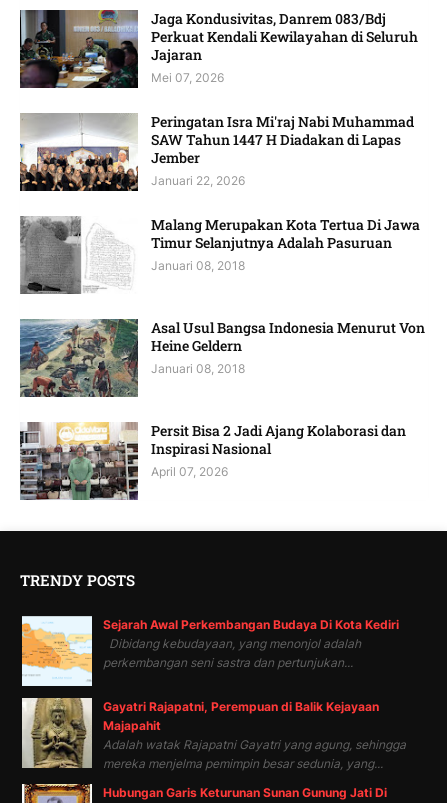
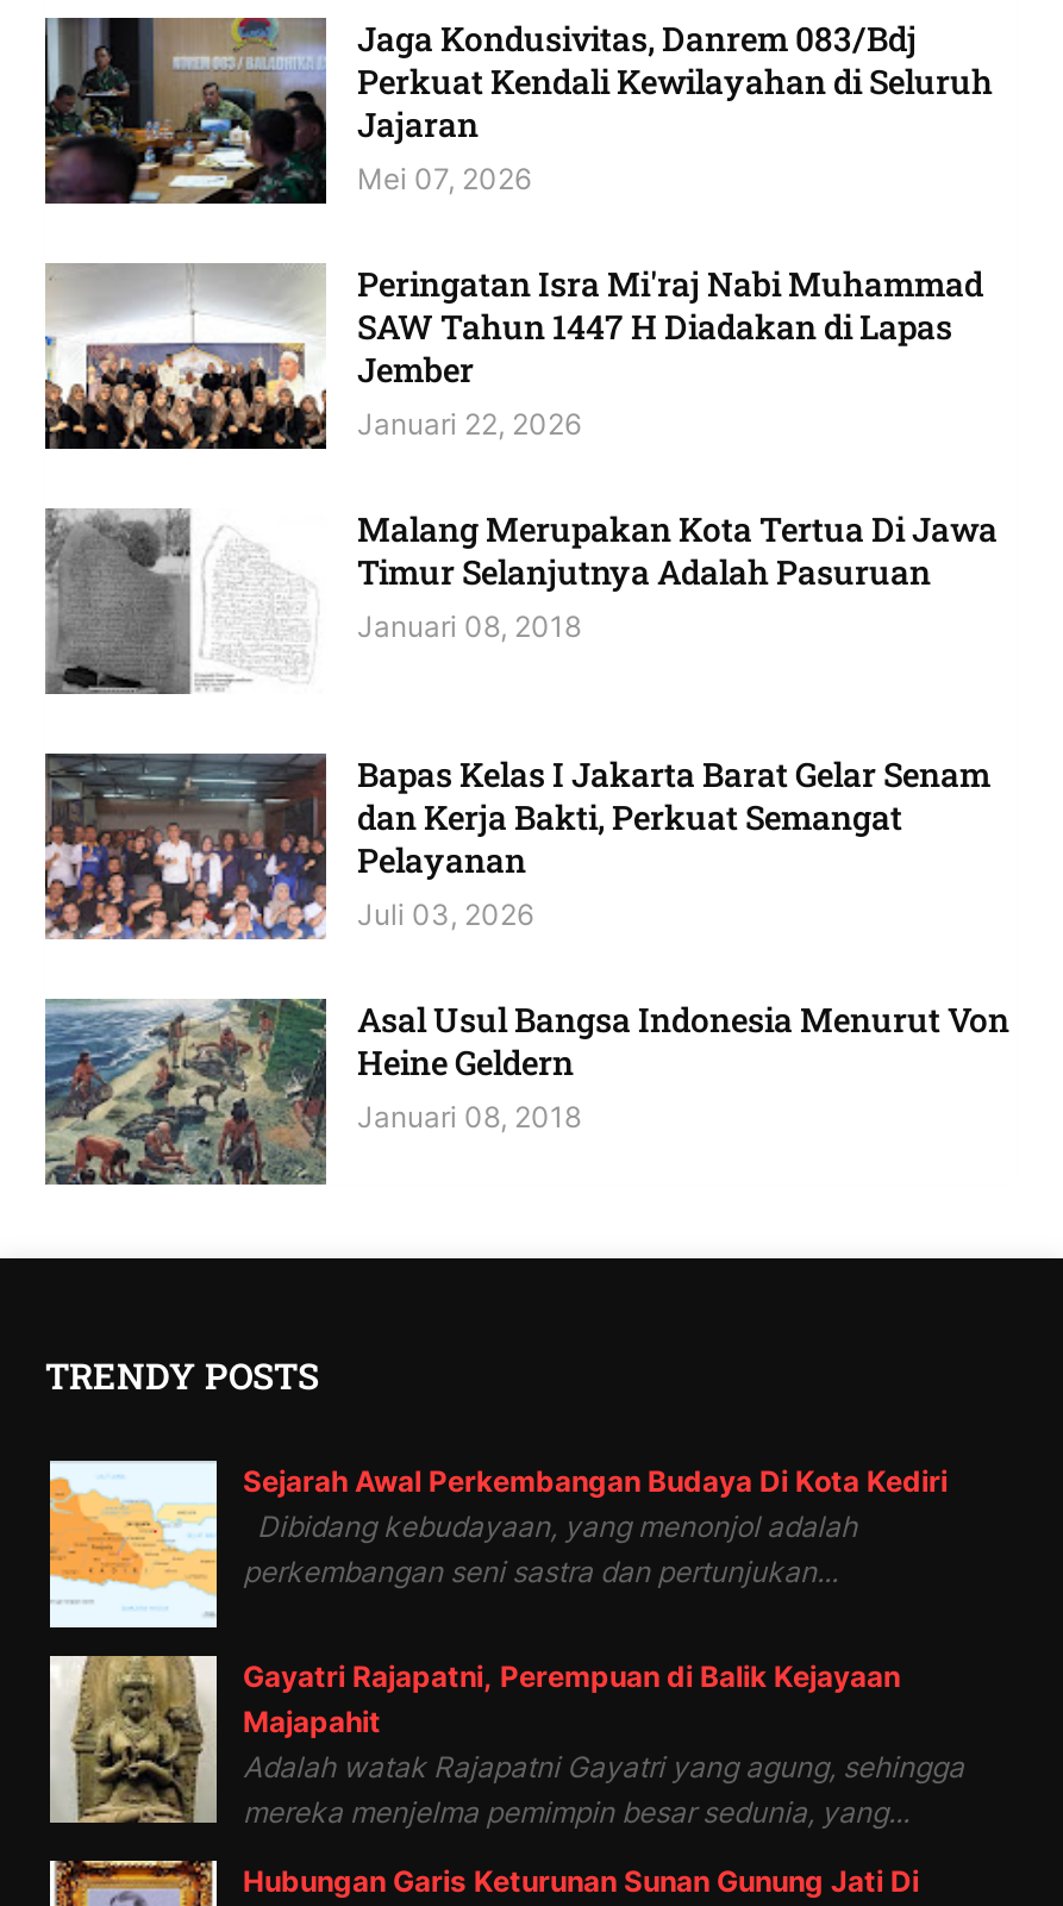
none -> [45,751,990,942] [image] | Bapas Kelas I Jakarta Barat Gelar Senam | dan Kerja Bakti, Perkuat Semangat | Pelayanan | Juli 03, 2026
moved [18,317,425,399] -> [40,994,1009,1189]: [image] | Asal Usul Bangsa Indonesia Menurut Von | Heine Geldern | Januari 08, 2018
[19,421,406,500] [image] | Persit Bisa 2 Jadi Ajang Kolaborasi dan | Inspirasi Nasional | April 07, 2026 -> none

